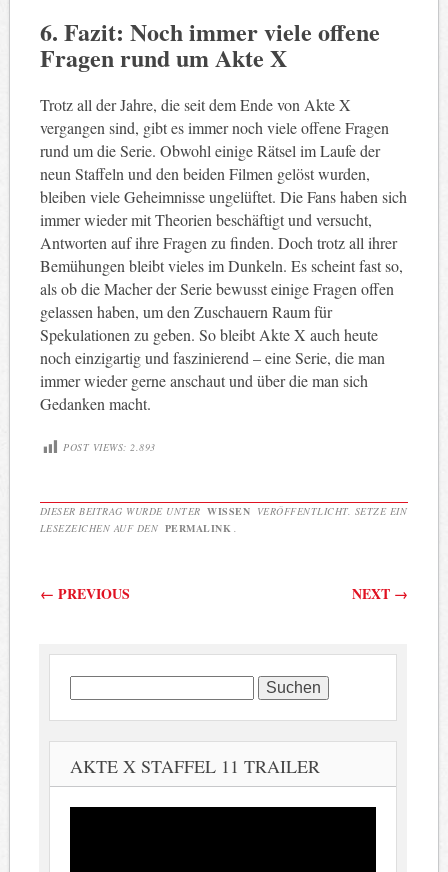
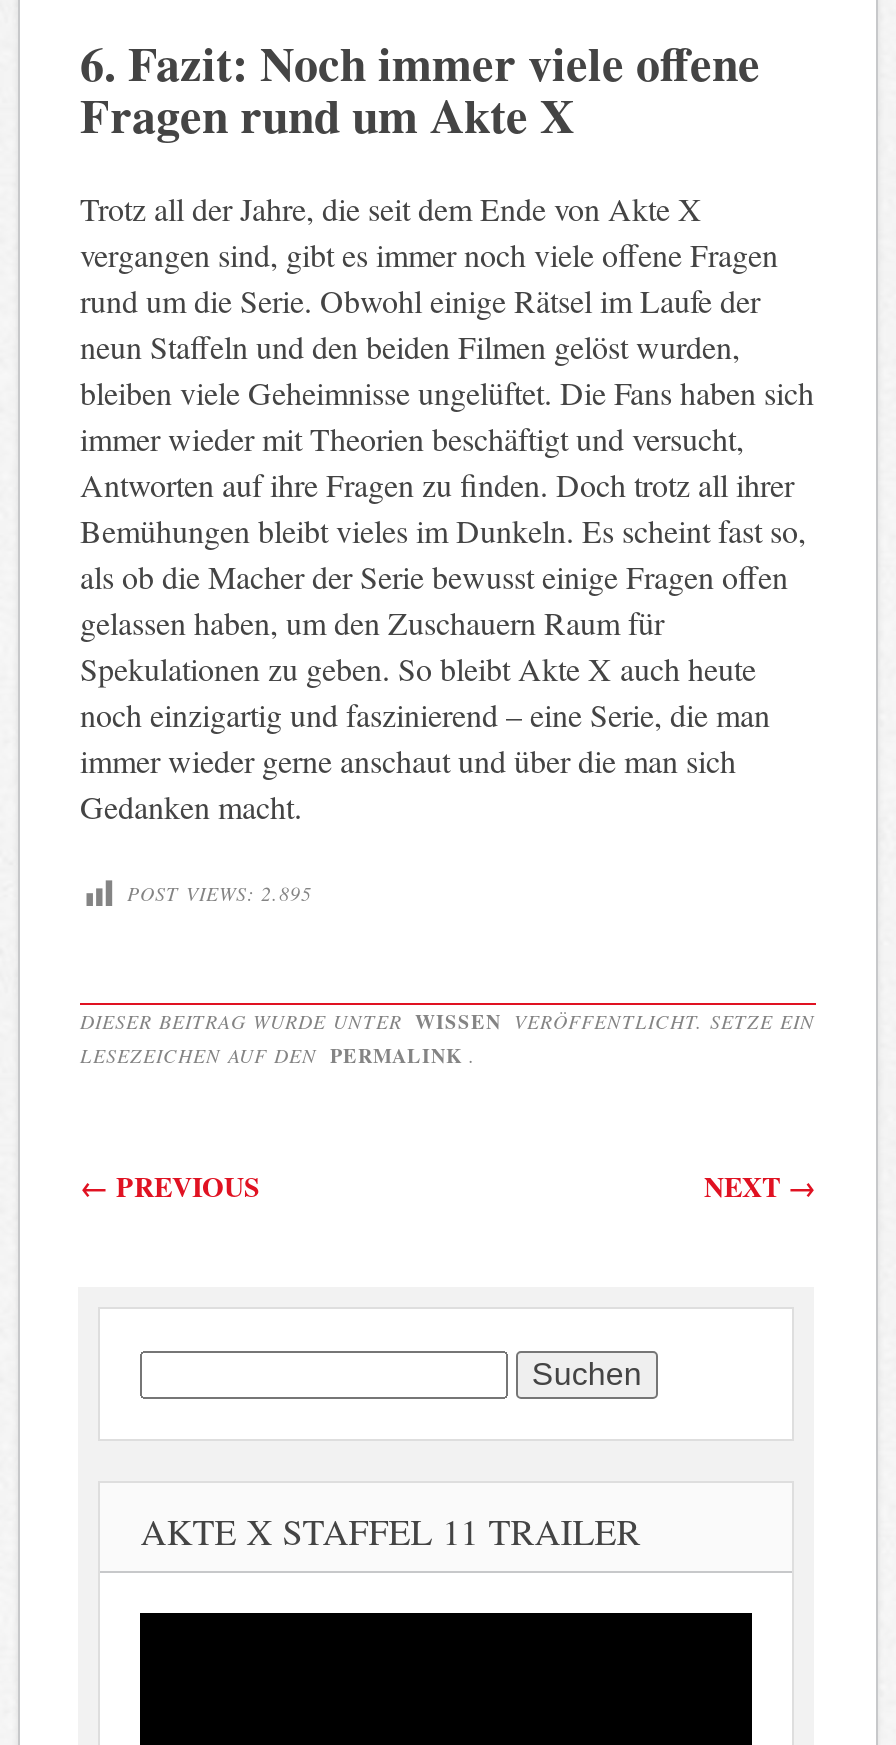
[63,440,156,454] POST VIEWS: 2.893 -> [127,879,312,907] POST VIEWS: 2.895

